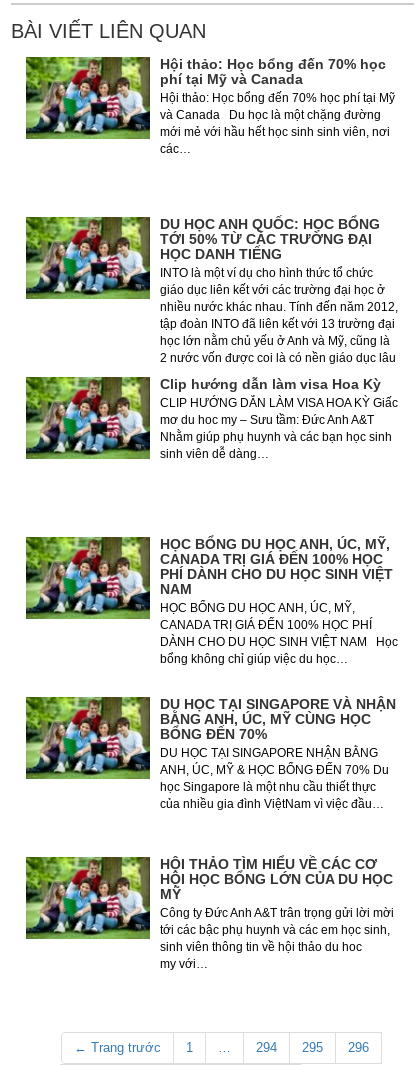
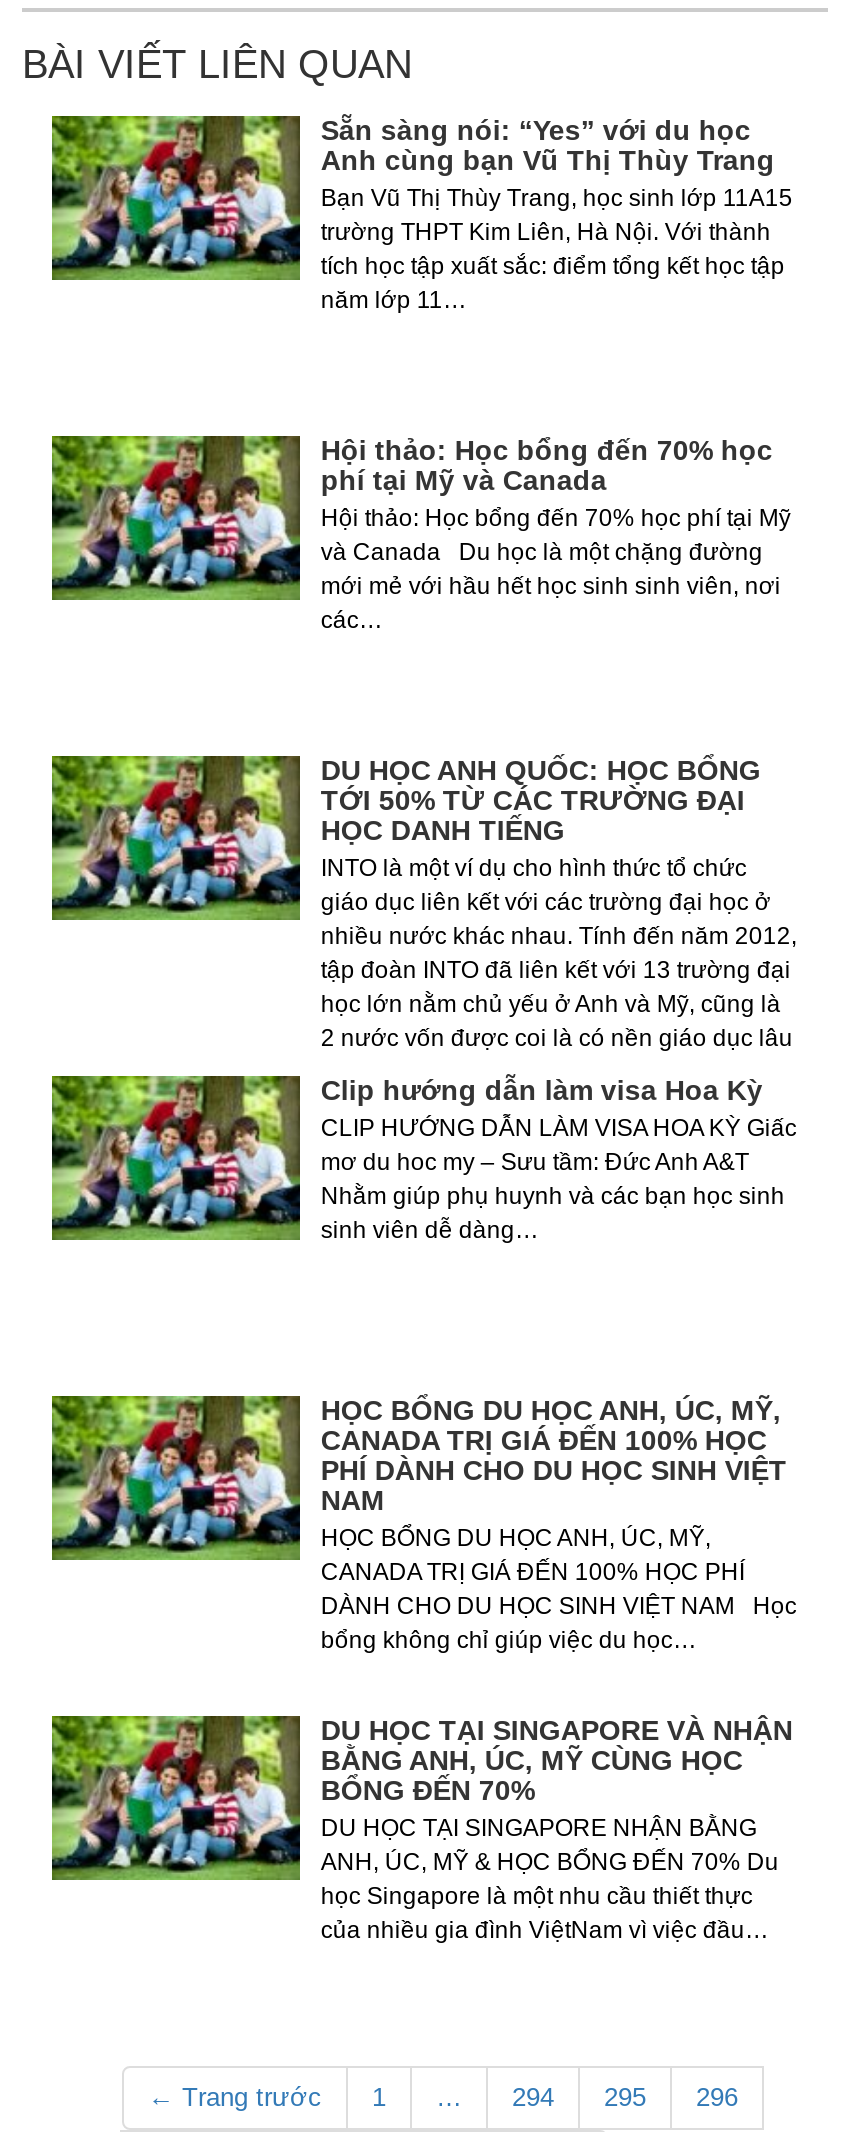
none -> [321,114,793,314] Sẵn sàng nói: “Yes” với du học | Anh cùng bạn Vũ Thị Thùy Trang | Bạn Vũ Thị Thùy Trang, học sinh lớp 11A15 | trường THPT Kim Liên, Hà Nội. Với thành | tích học tập xuất sắc: điểm tổng kết học tập | năm lớp 11…
moved [24,55,398,811] -> [48,432,797,1944]: [image] | Hội thảo: Học bổng đến 70% học | phí tại Mỹ và Canada | ... | học Singapore là một nhu cầu thiết thực | của nhiều gia đình ViệtNam vì việc đầu…
[160,856,394,971] HỘI THẢO TÌM HIỂU VỀ CÁC CƠ | HỘI HỌC BỔNG LỚN CỦA DU HỌC | MỸ | Công ty Đức Anh A&T trân trọng gửi lời mời | tới các bậc phụ huynh và các em học sinh, | sinh viên thông tin về hội thảo du hoc | my với… -> none

